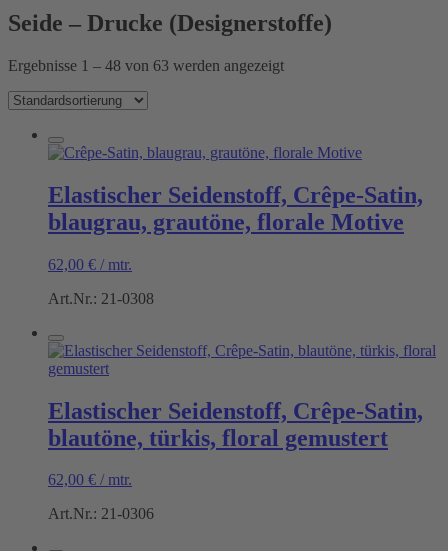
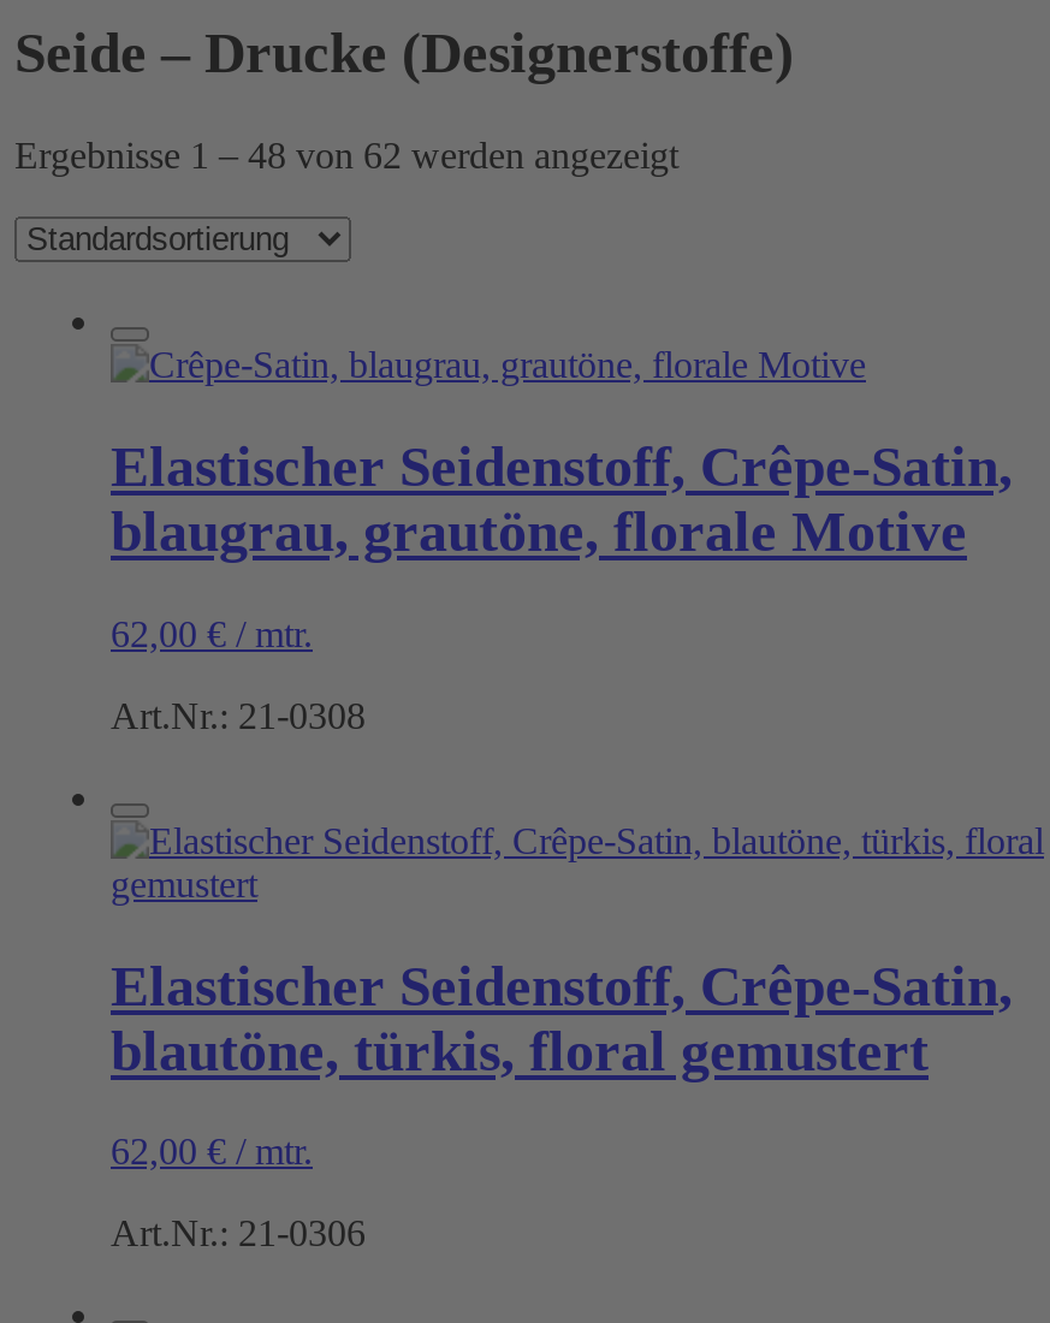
[8,57,284,74] Ergebnisse 1 – 48 von 63 werden angezeigt -> [14,134,678,175] Ergebnisse 1 – 48 von 62 werden angezeigt

